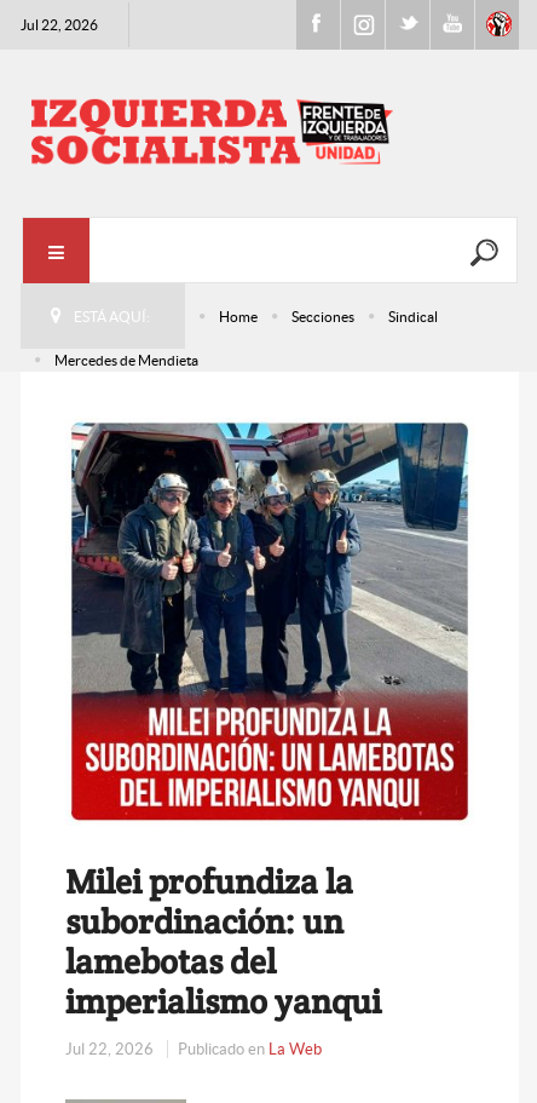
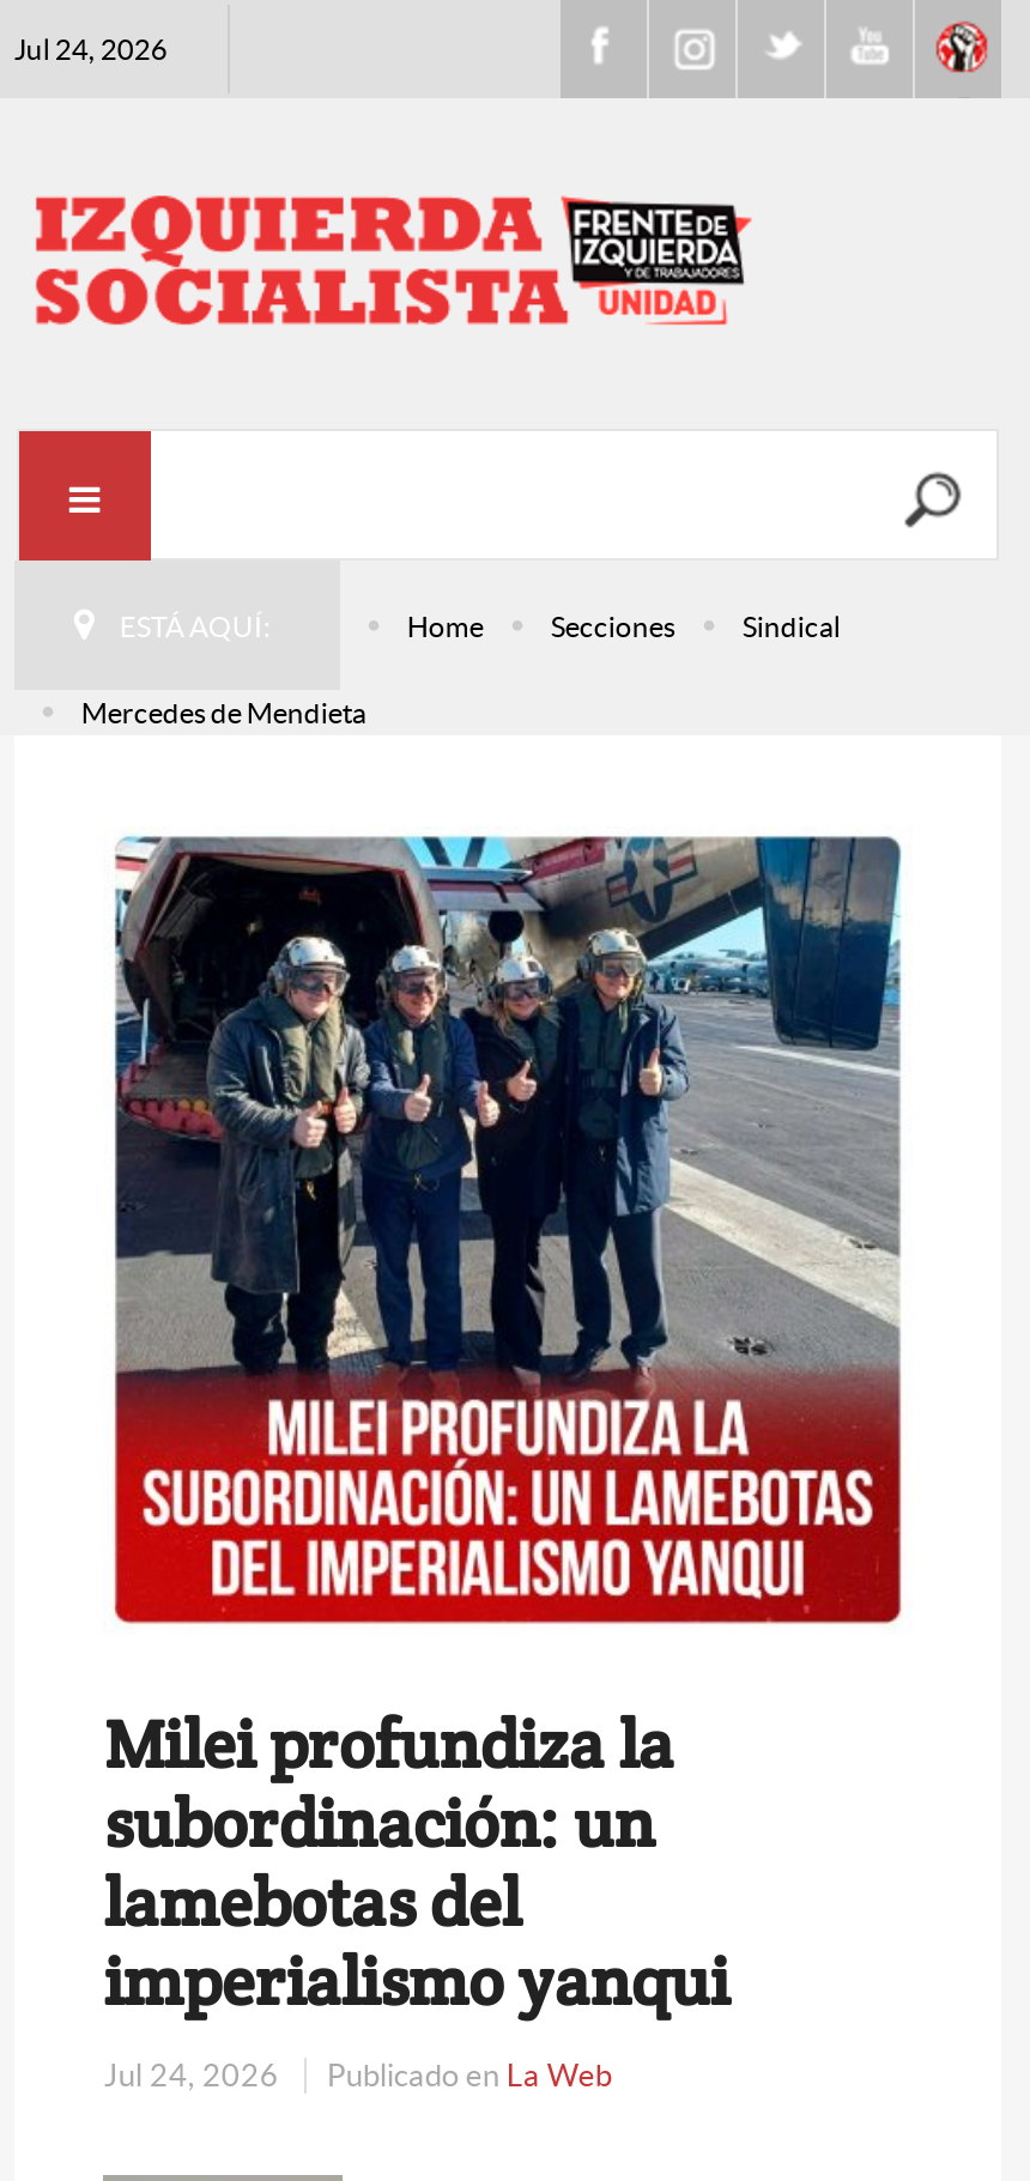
[20,17,98,33] Jul 22, 2026 -> [14,34,167,65] Jul 24, 2026
[66,1040,322,1058] Jul 22, 2026 Publicado en La Web -> [104,2057,612,2093] Jul 24, 2026 Publicado en La Web

